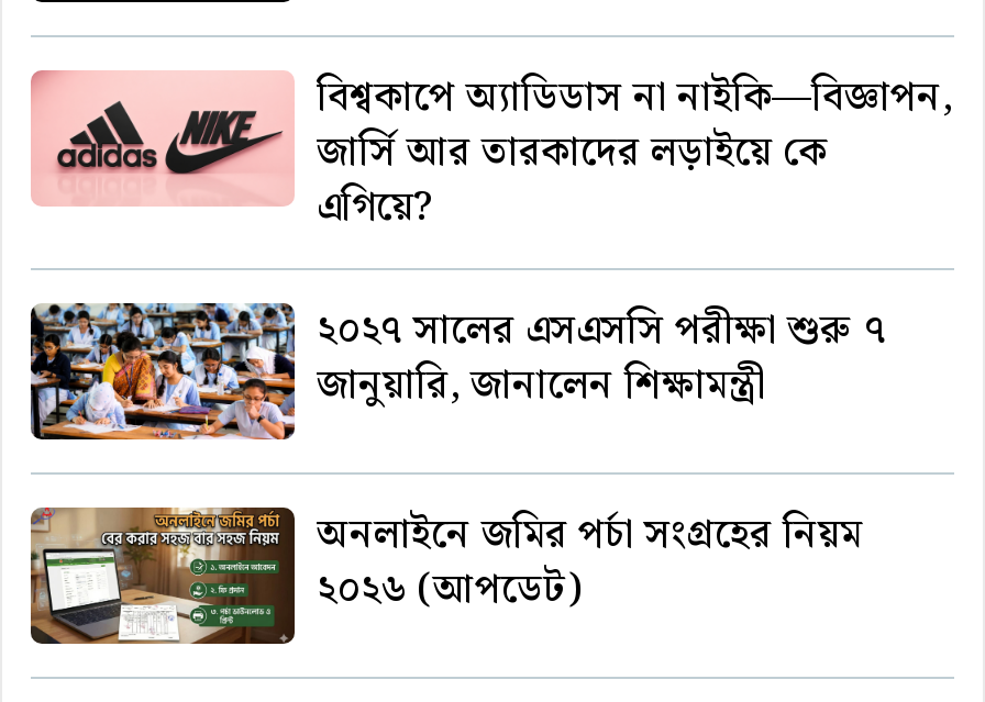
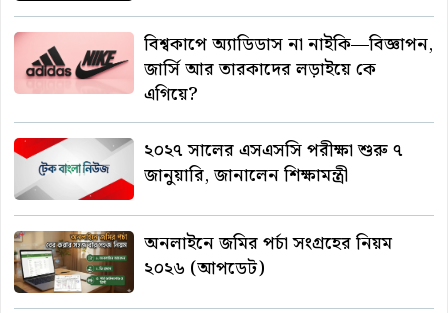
[29,301,297,442] [image] -> [13,137,135,201] [image]

